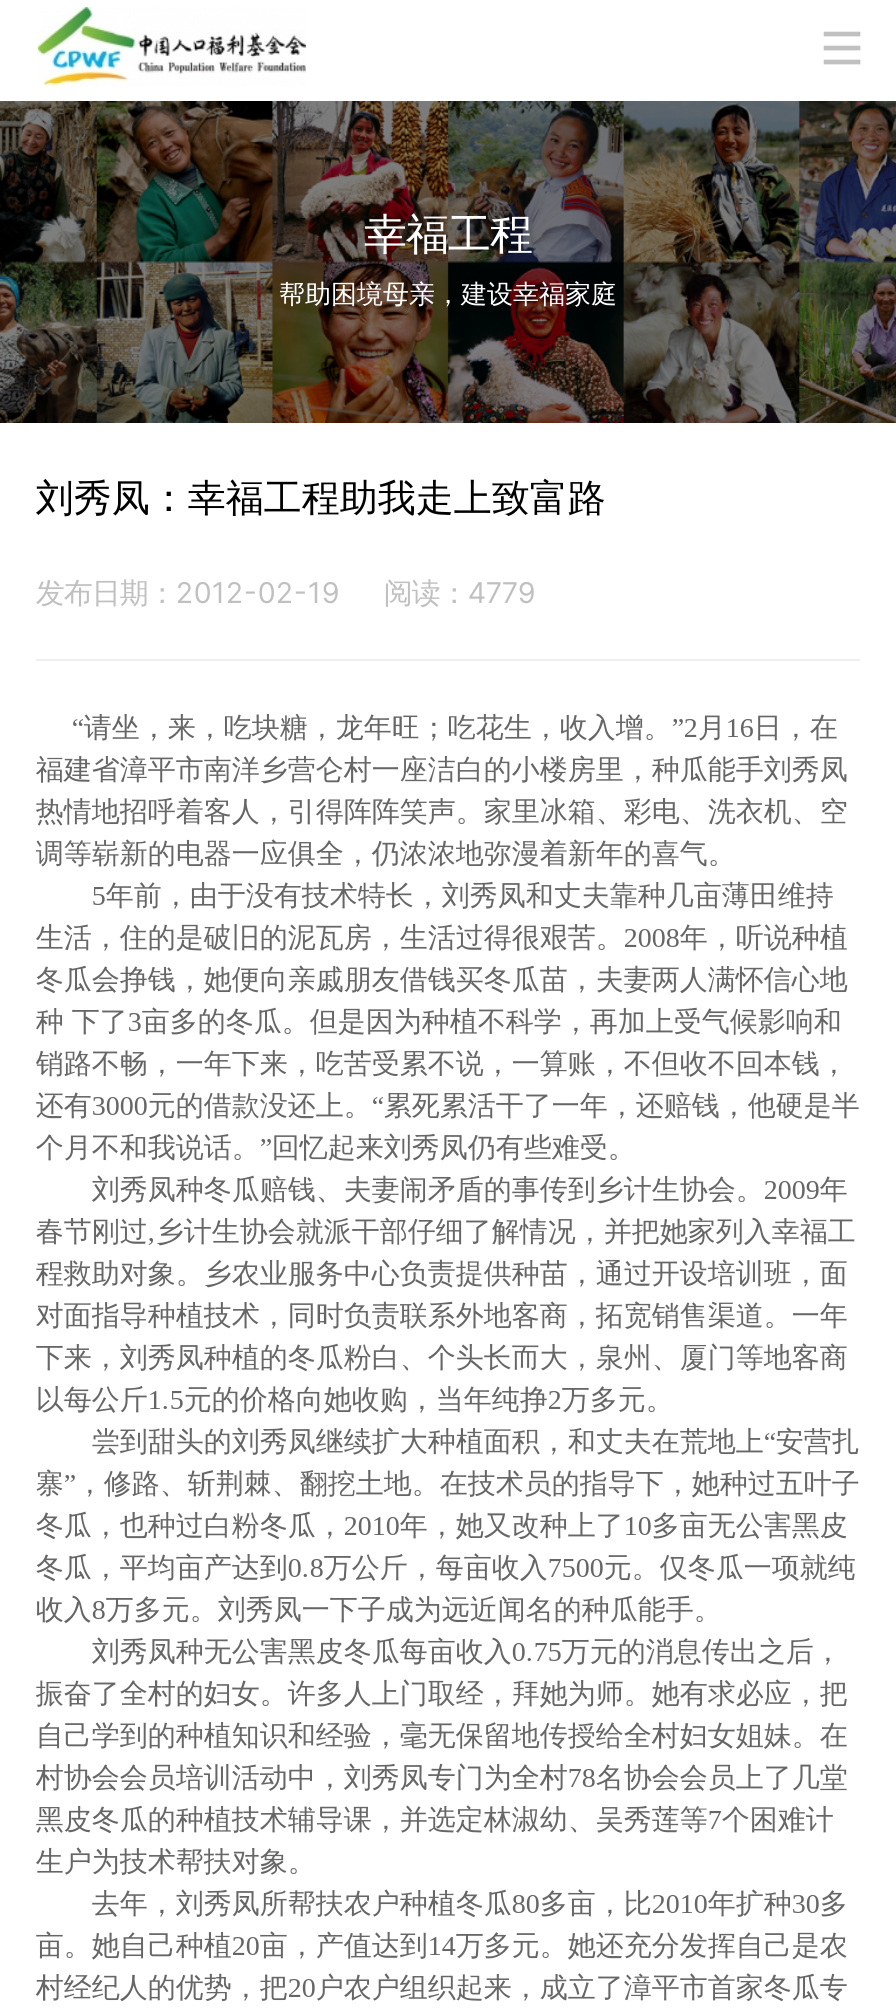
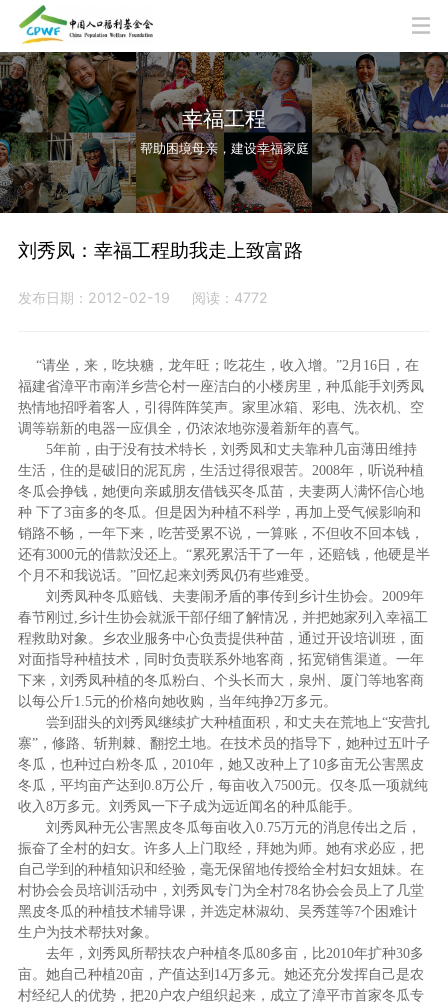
[36,574,536,608] 发布日期：2012-02-19 阅读：4779 -> [18,289,268,306] 发布日期：2012-02-19 阅读：4772

